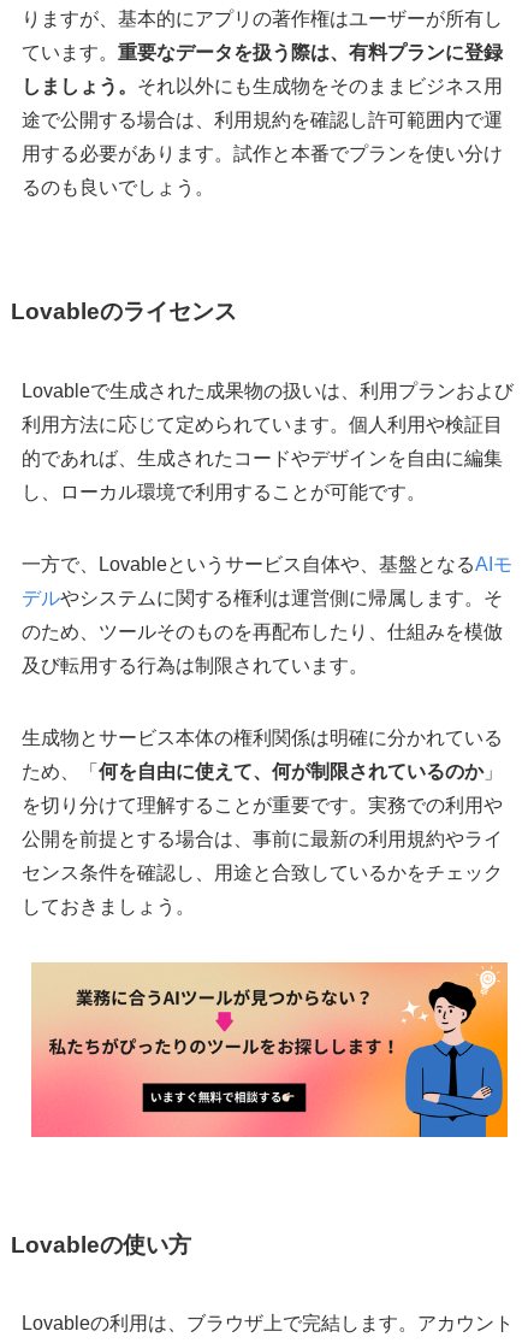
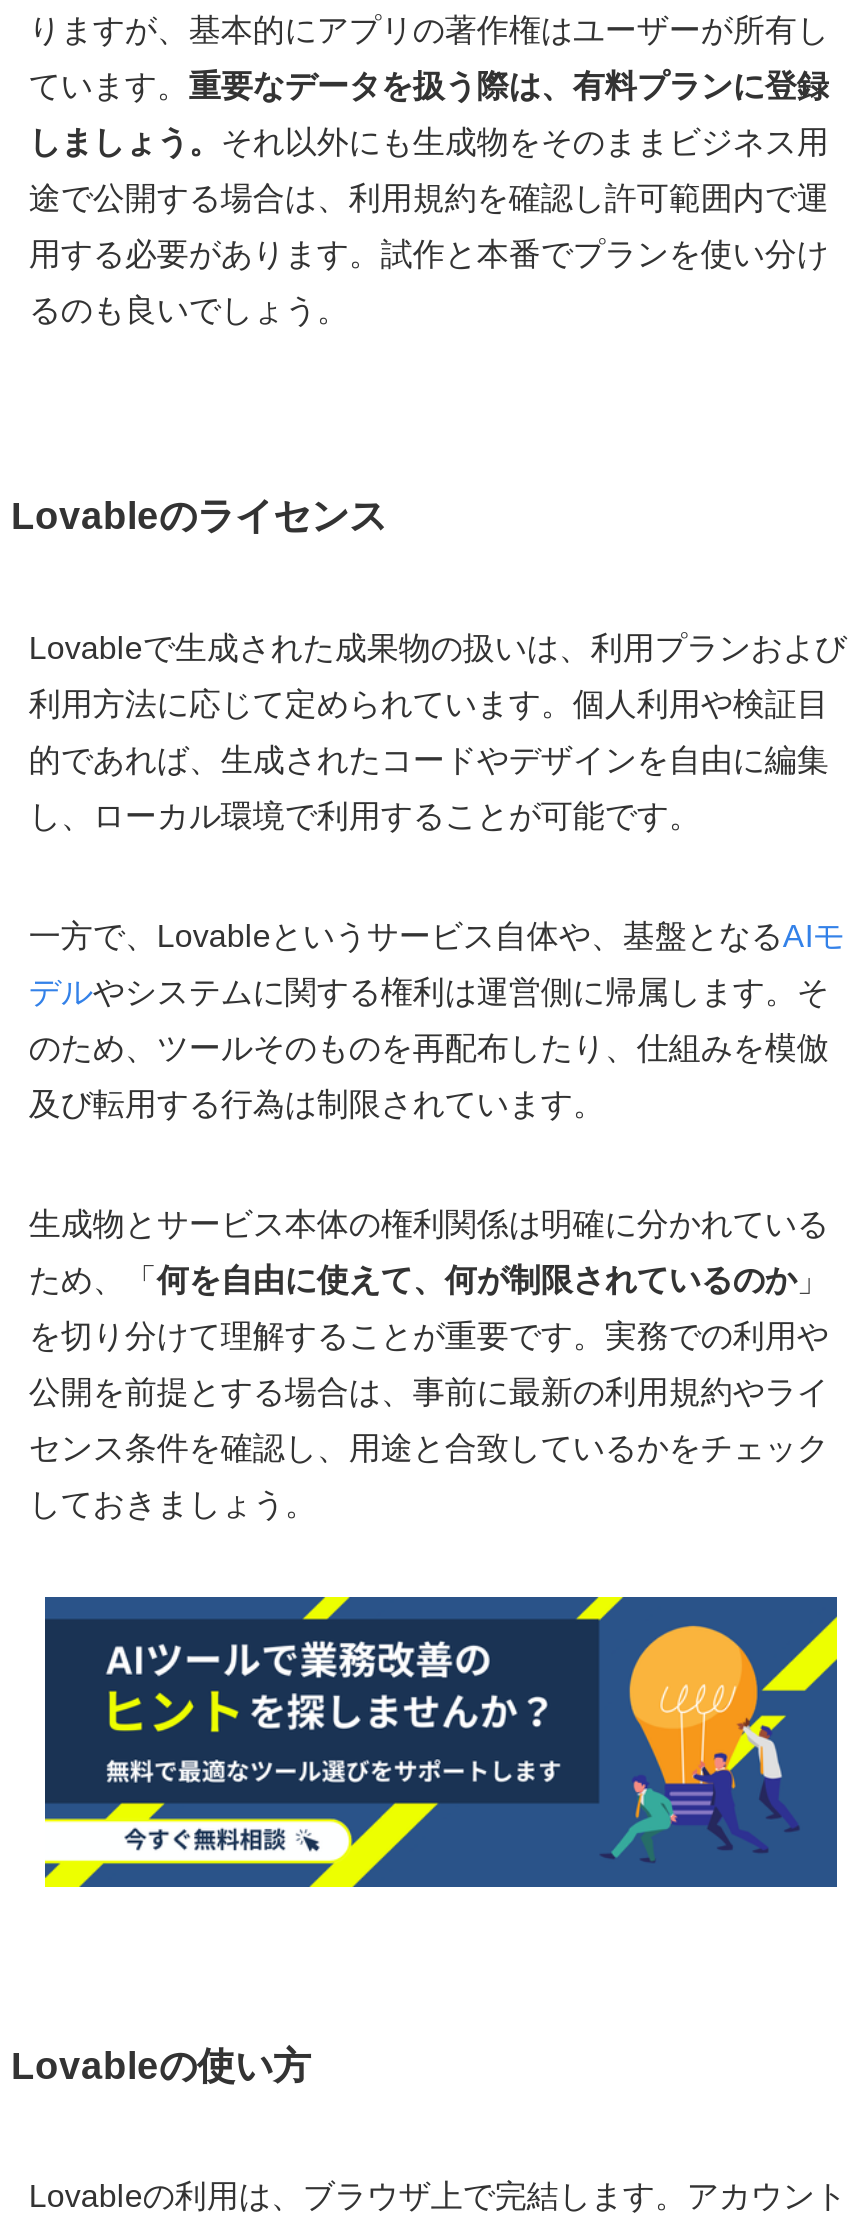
[30,961,509,1138] [image] -> [43,1595,839,1889] [image]

